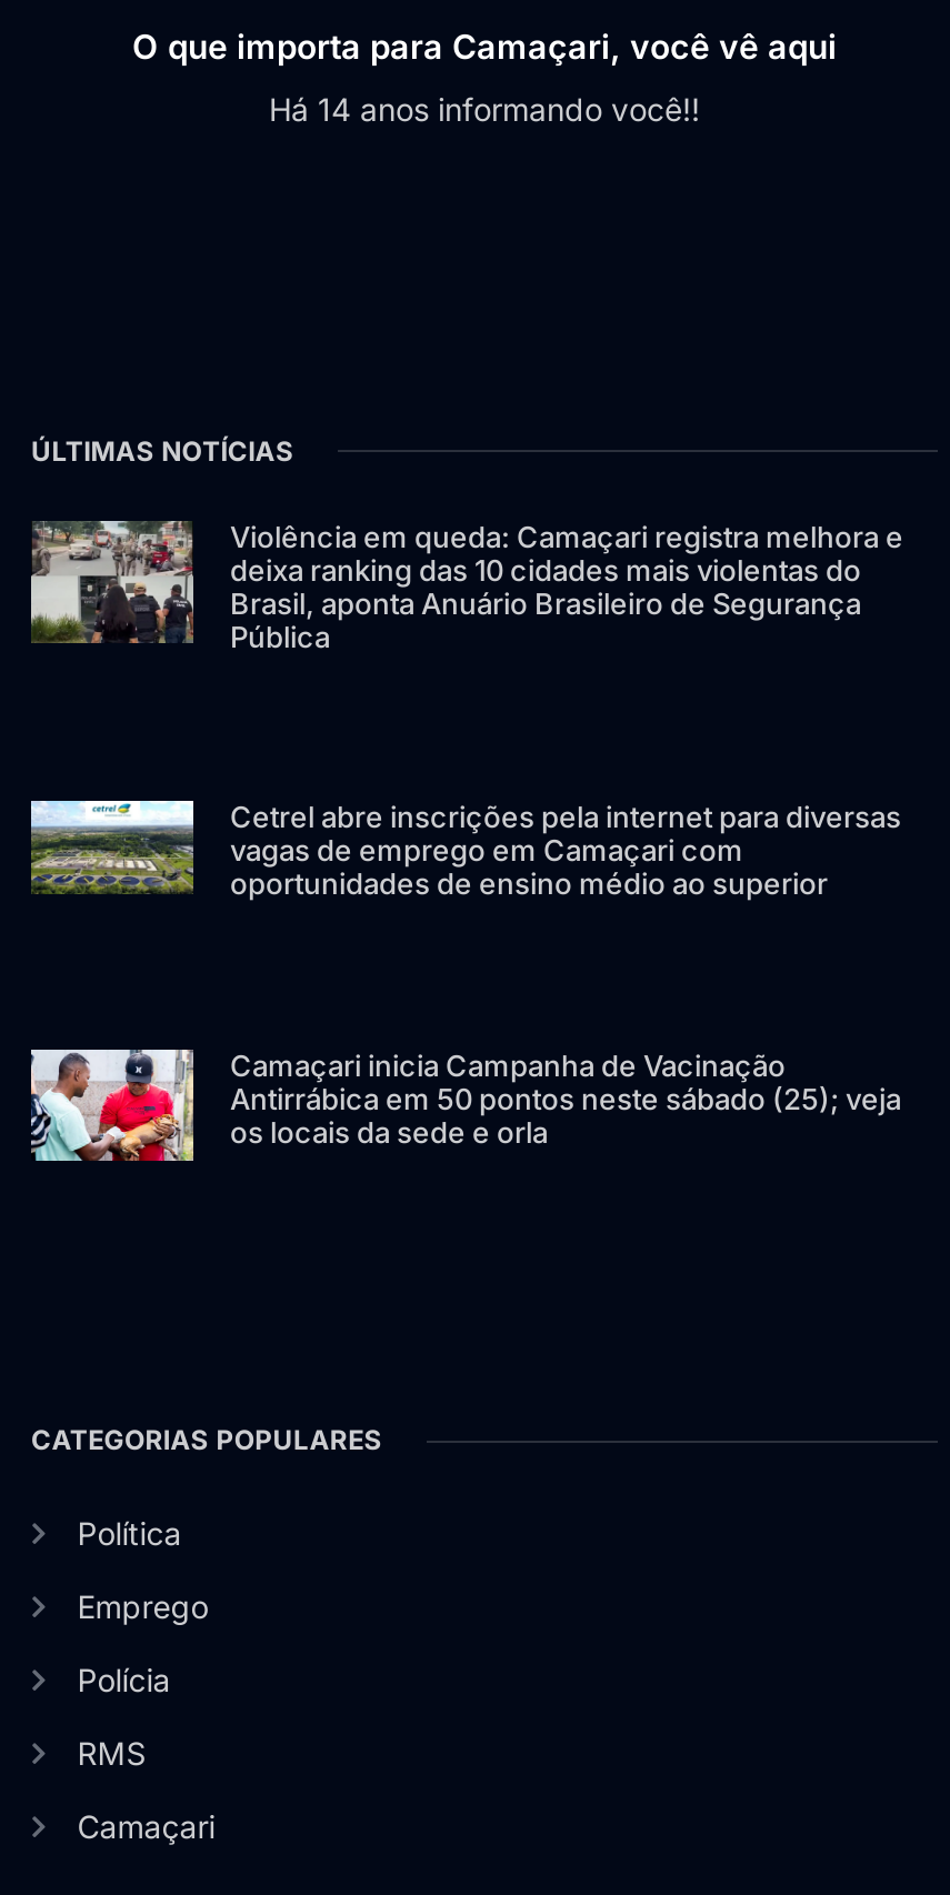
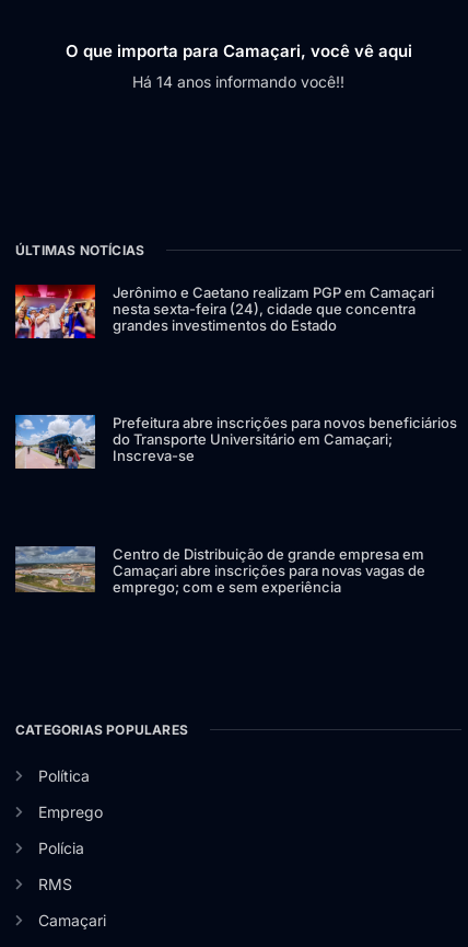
[29,518,903,654] [image] | Violência em queda: Camaçari registra melhora e | deixa ranking das 10 cidades mais violentas do | Brasil, aponta Anuário Brasileiro de Segurança | Pública -> [14,283,435,339] [image] | Jerônimo e Caetano realizam PGP em Camaçari | nesta sexta-feira (24), cidade que concentra | grandes investimentos do Estado
[29,798,901,901] [image] | Cetrel abre inscrições pela internet para diversas | vagas de emprego em Camaçari com | oportunidades de ensino médio ao superior -> [14,414,458,470] [image] | Prefeitura abre inscrições para novos beneficiários | do Transporte Universitário em Camaçari; | Inscreva-se
[29,1046,901,1164] [image] | Camaçari inicia Campanha de Vacinação | Antirrábica em 50 pontos neste sábado (25); veja | os locais da sede e orla -> [14,544,426,596] [image] | Centro de Distribuição de grande empresa em | Camaçari abre inscrições para novas vagas de | emprego; com e sem experiência

